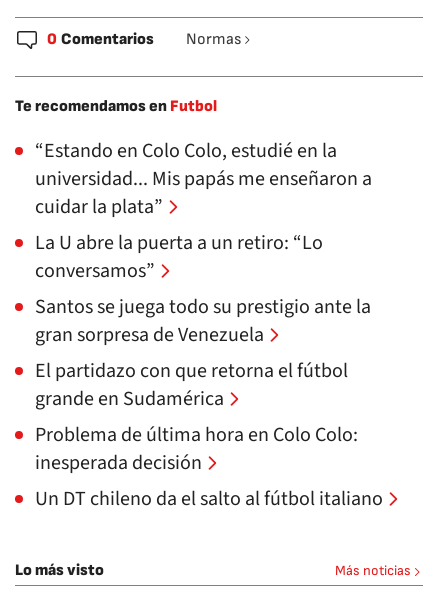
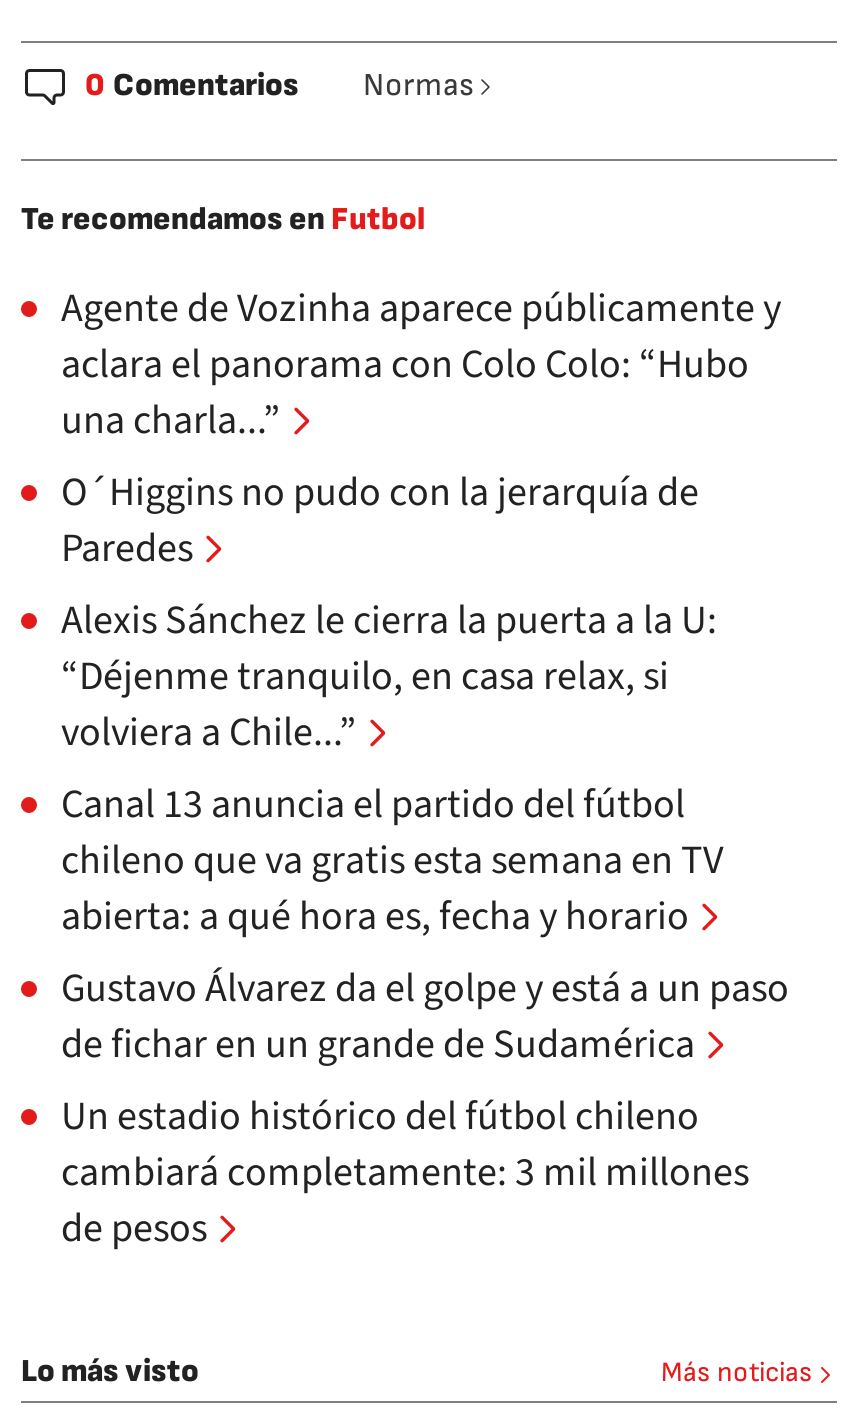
[35,137,383,513] “Estando en Colo Colo, estudié en la | universidad... Mis papás me enseñaron a | cuidar la plata” | La U abre la puerta a un retiro: “Lo | conversamos” | Santos se juega todo su prestigio ante la | gran sorpresa de Venezuela | El partidazo con que retorna el fútbol | grande en Sudamérica | Problema de última hora en Colo Colo: | inesperada decisión | Un DT chileno da el salto al fútbol italiano -> [61,281,789,1257] Agente de Vozinha aparece públicamente y | aclara el panorama con Colo Colo: “Hubo | una charla...” | O´Higgins no pudo con la jerarquía de | Paredes | Alexis Sánchez le cierra la puerta a la U: | “Déjenme tranquilo, en casa relax, si | volviera a Chile...” | Canal 13 anuncia el partido del fútbol | chileno que va gratis esta semana en TV | abierta: a qué hora es, fecha y horario | Gustavo Álvarez da el golpe y está a un paso | de fichar en un grande de Sudamérica | Un estadio histórico del fútbol chileno | cambiará completamente: 3 mil millones | de pesos

